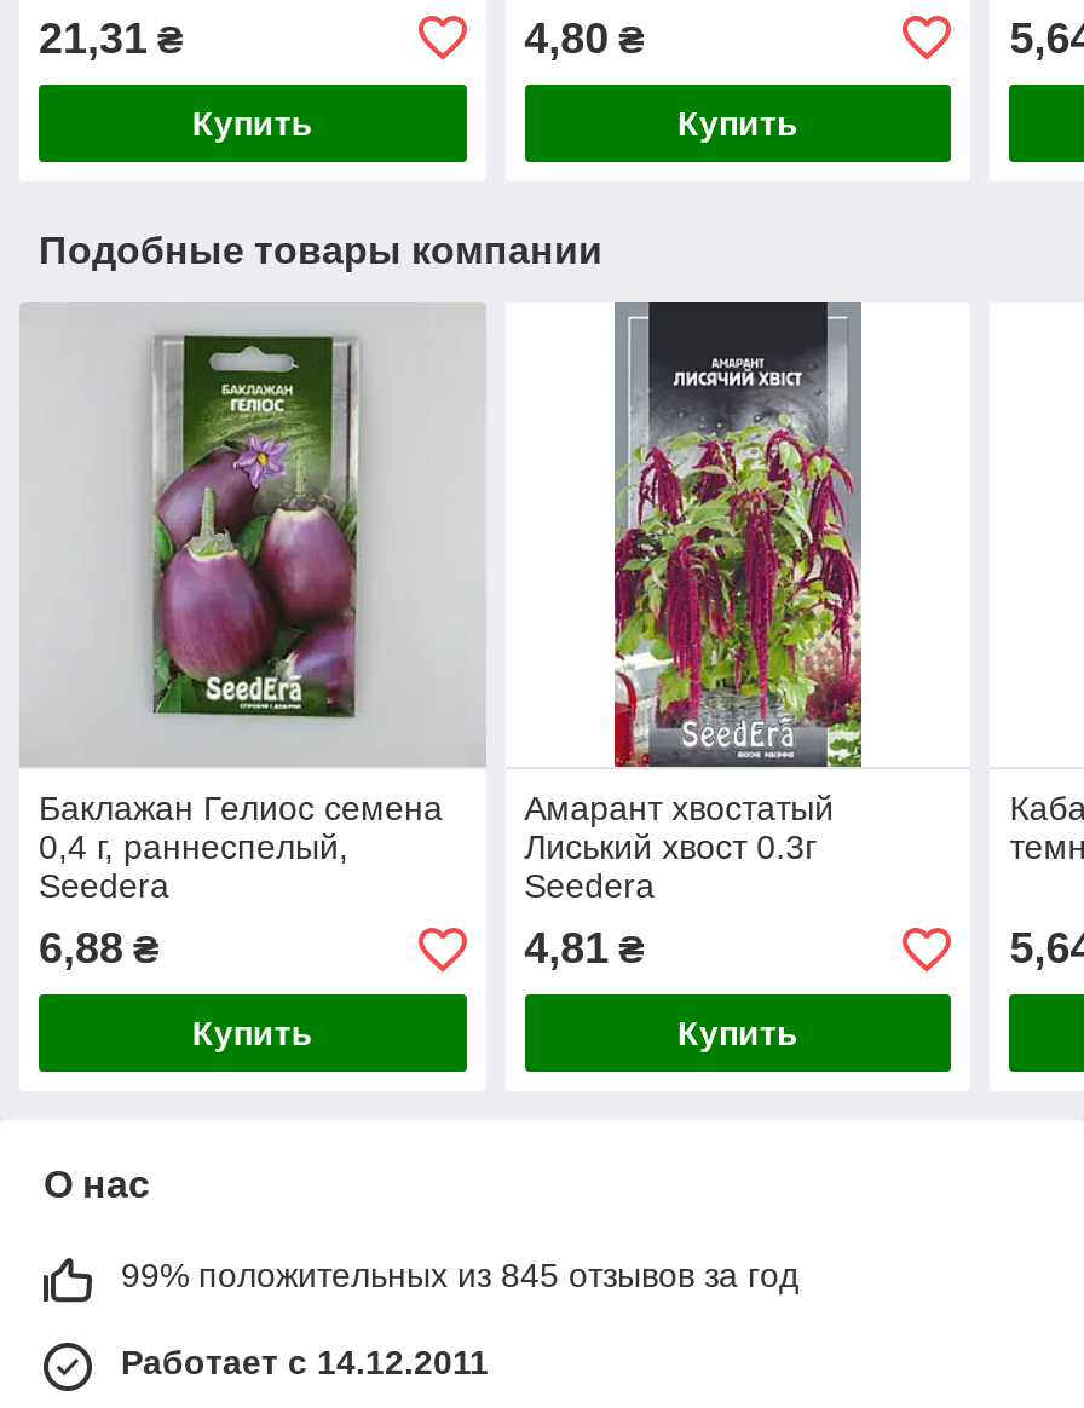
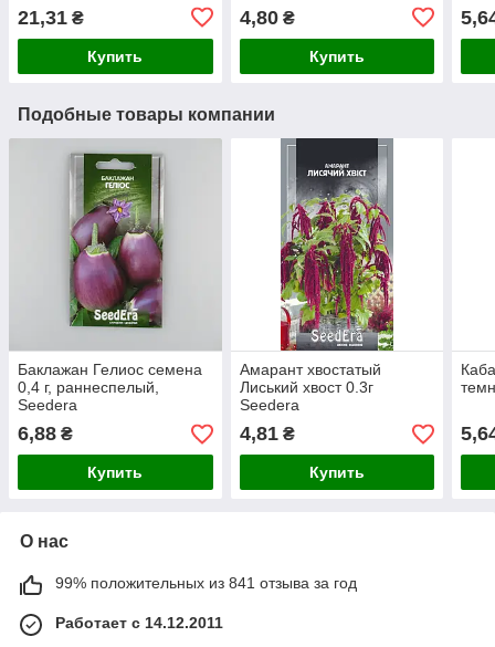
[121,1257,798,1296] 99% положительных из 845 отзывов за год -> [55,575,357,592] 99% положительных из 841 отзыва за год

